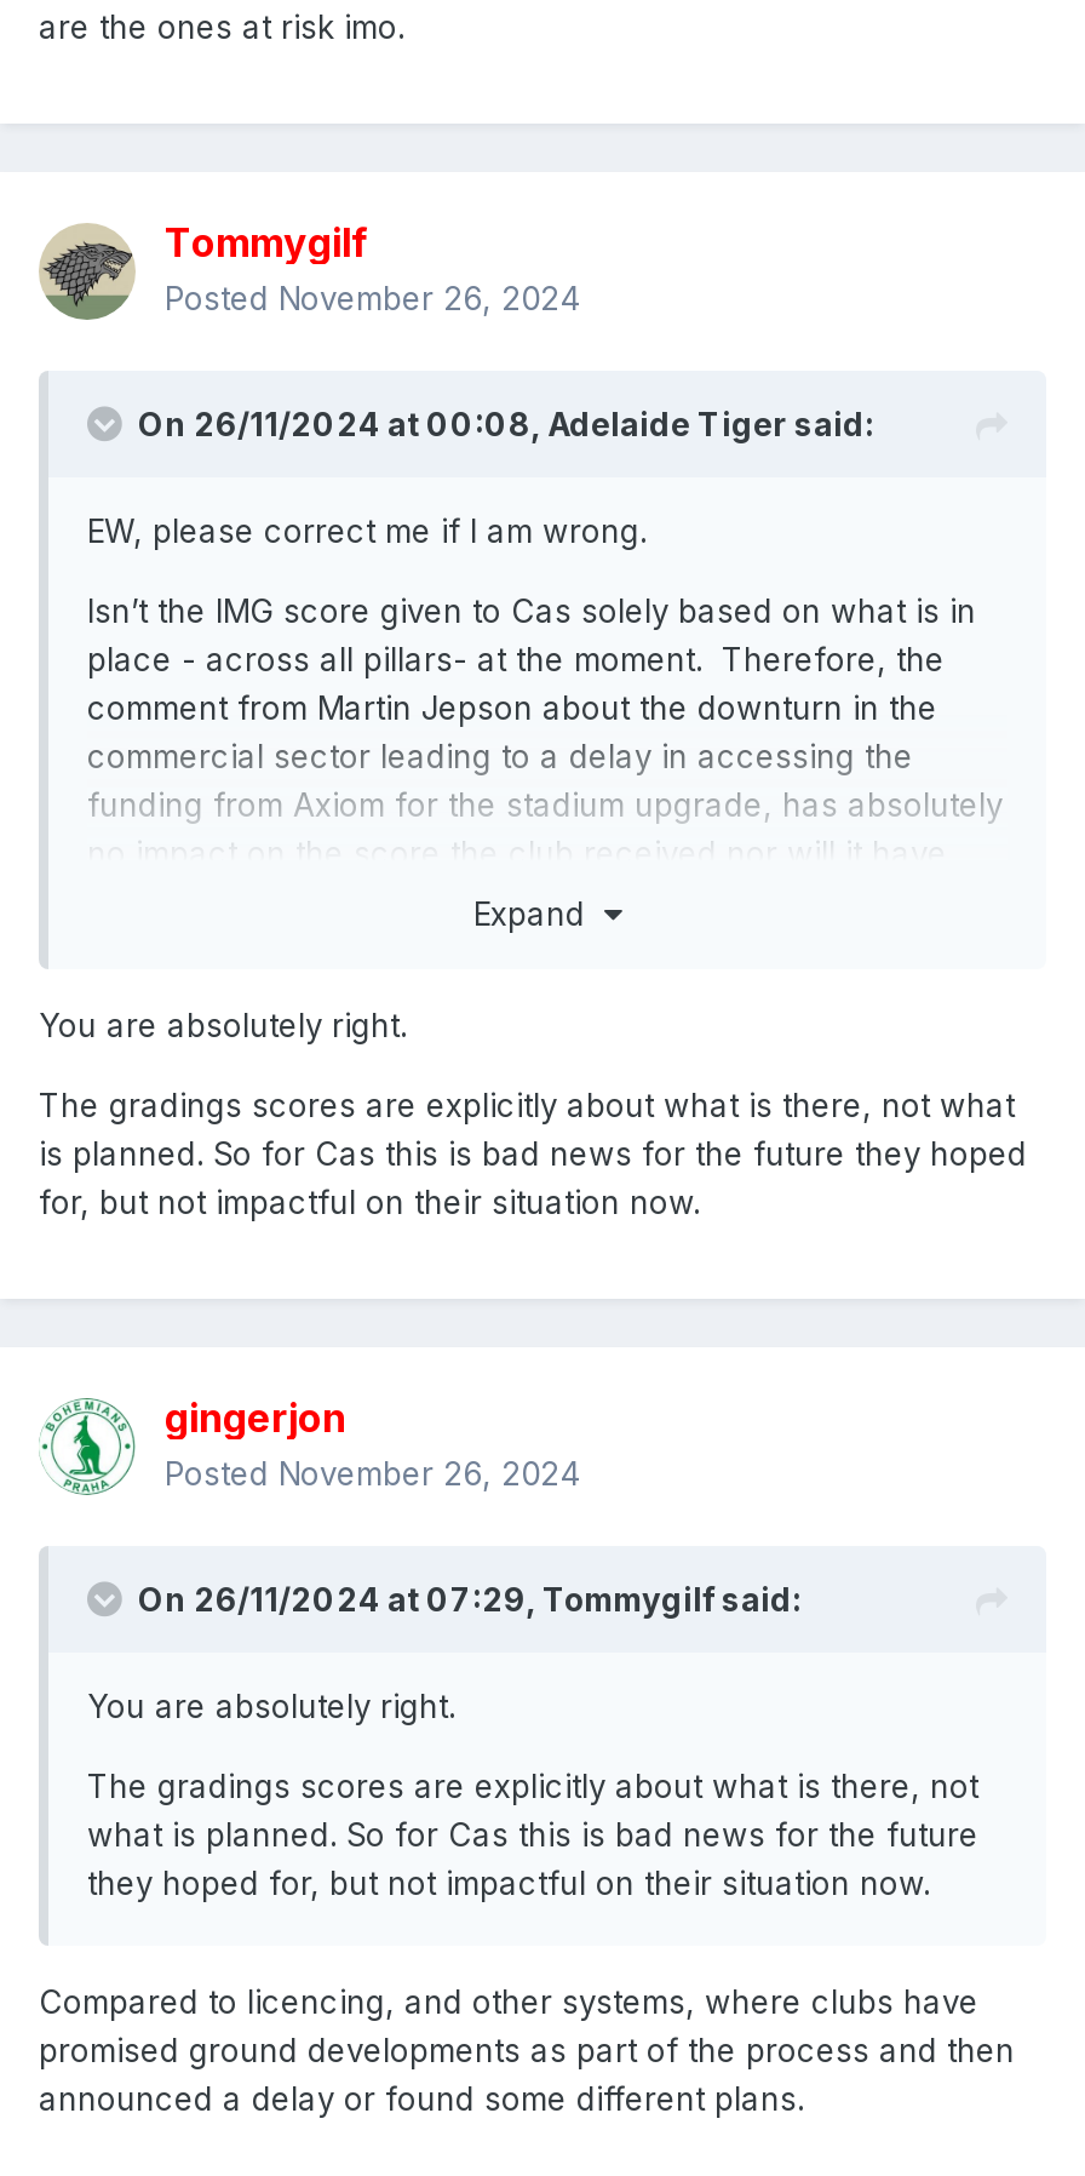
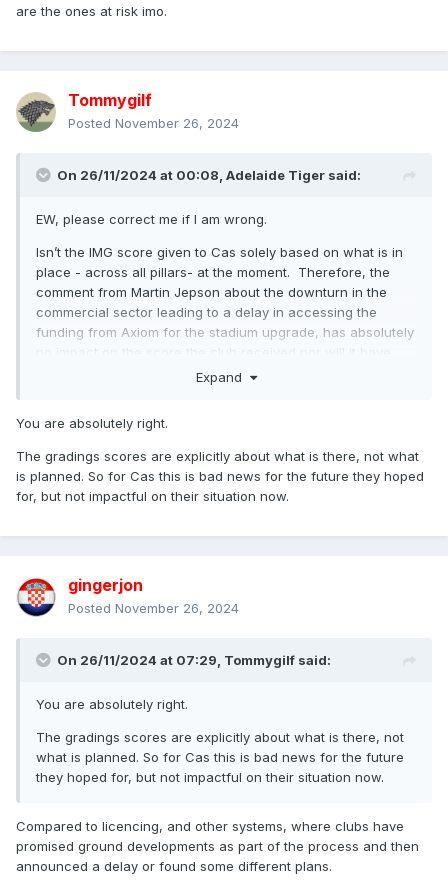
[41,1396,133,1495] [image] -> [17,577,55,617] [image]

